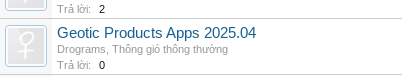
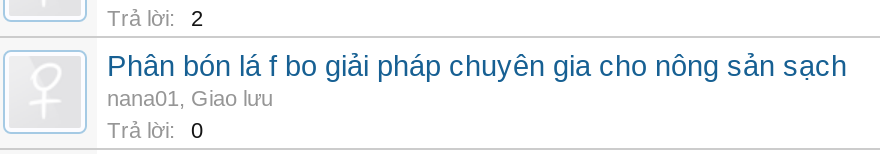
[57,25,256,55] Geotic Products Apps 2025.04 | Drograms, Thông gió thông thường -> [107,50,847,110] Phân bón lá f bo giải pháp chuyên gia cho nông sản sạch | nana01, Giao lưu

